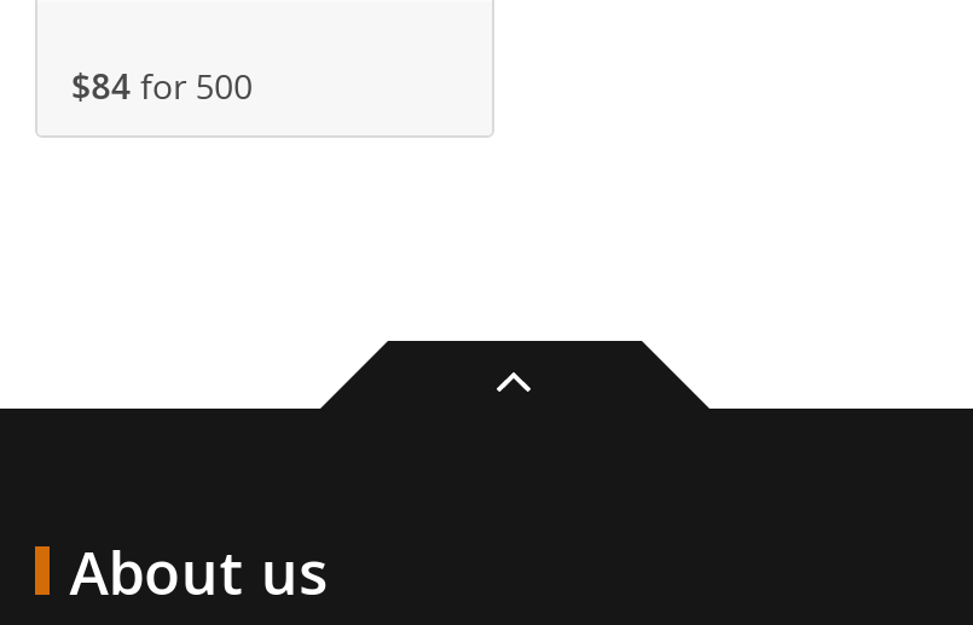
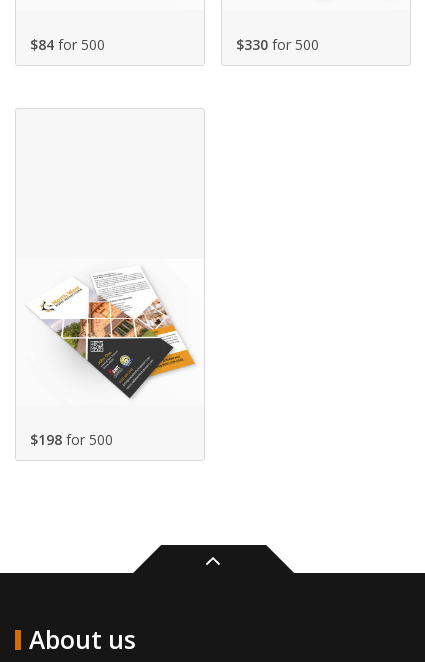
none -> [30,273,196,449] [image] | $198 for 500
none -> [236,35,319,54] $330 for 500

